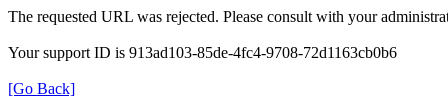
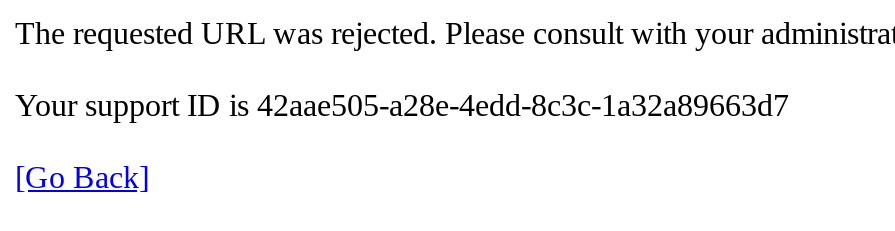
[8,44,397,61] Your support ID is 913ad103-85de-4fc4-9708-72d1163cb0b6 -> [15,88,789,122] Your support ID is 42aae505-a28e-4edd-8c3c-1a32a89663d7

